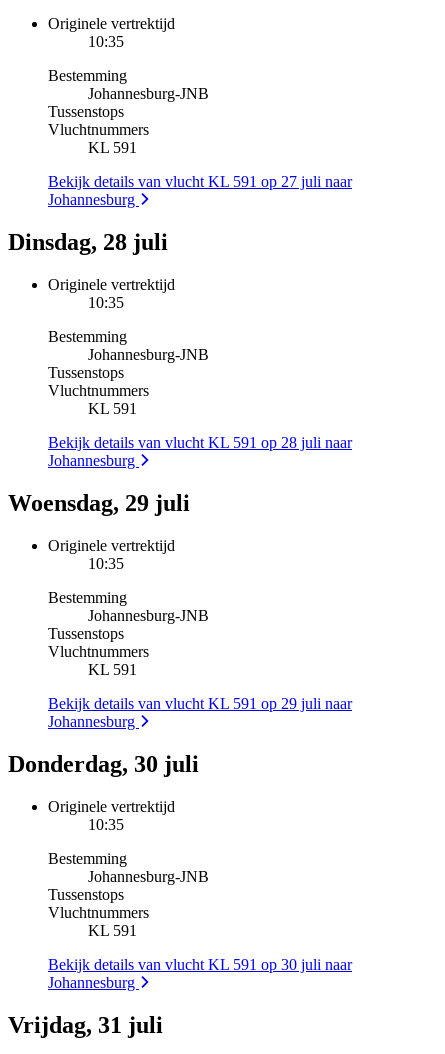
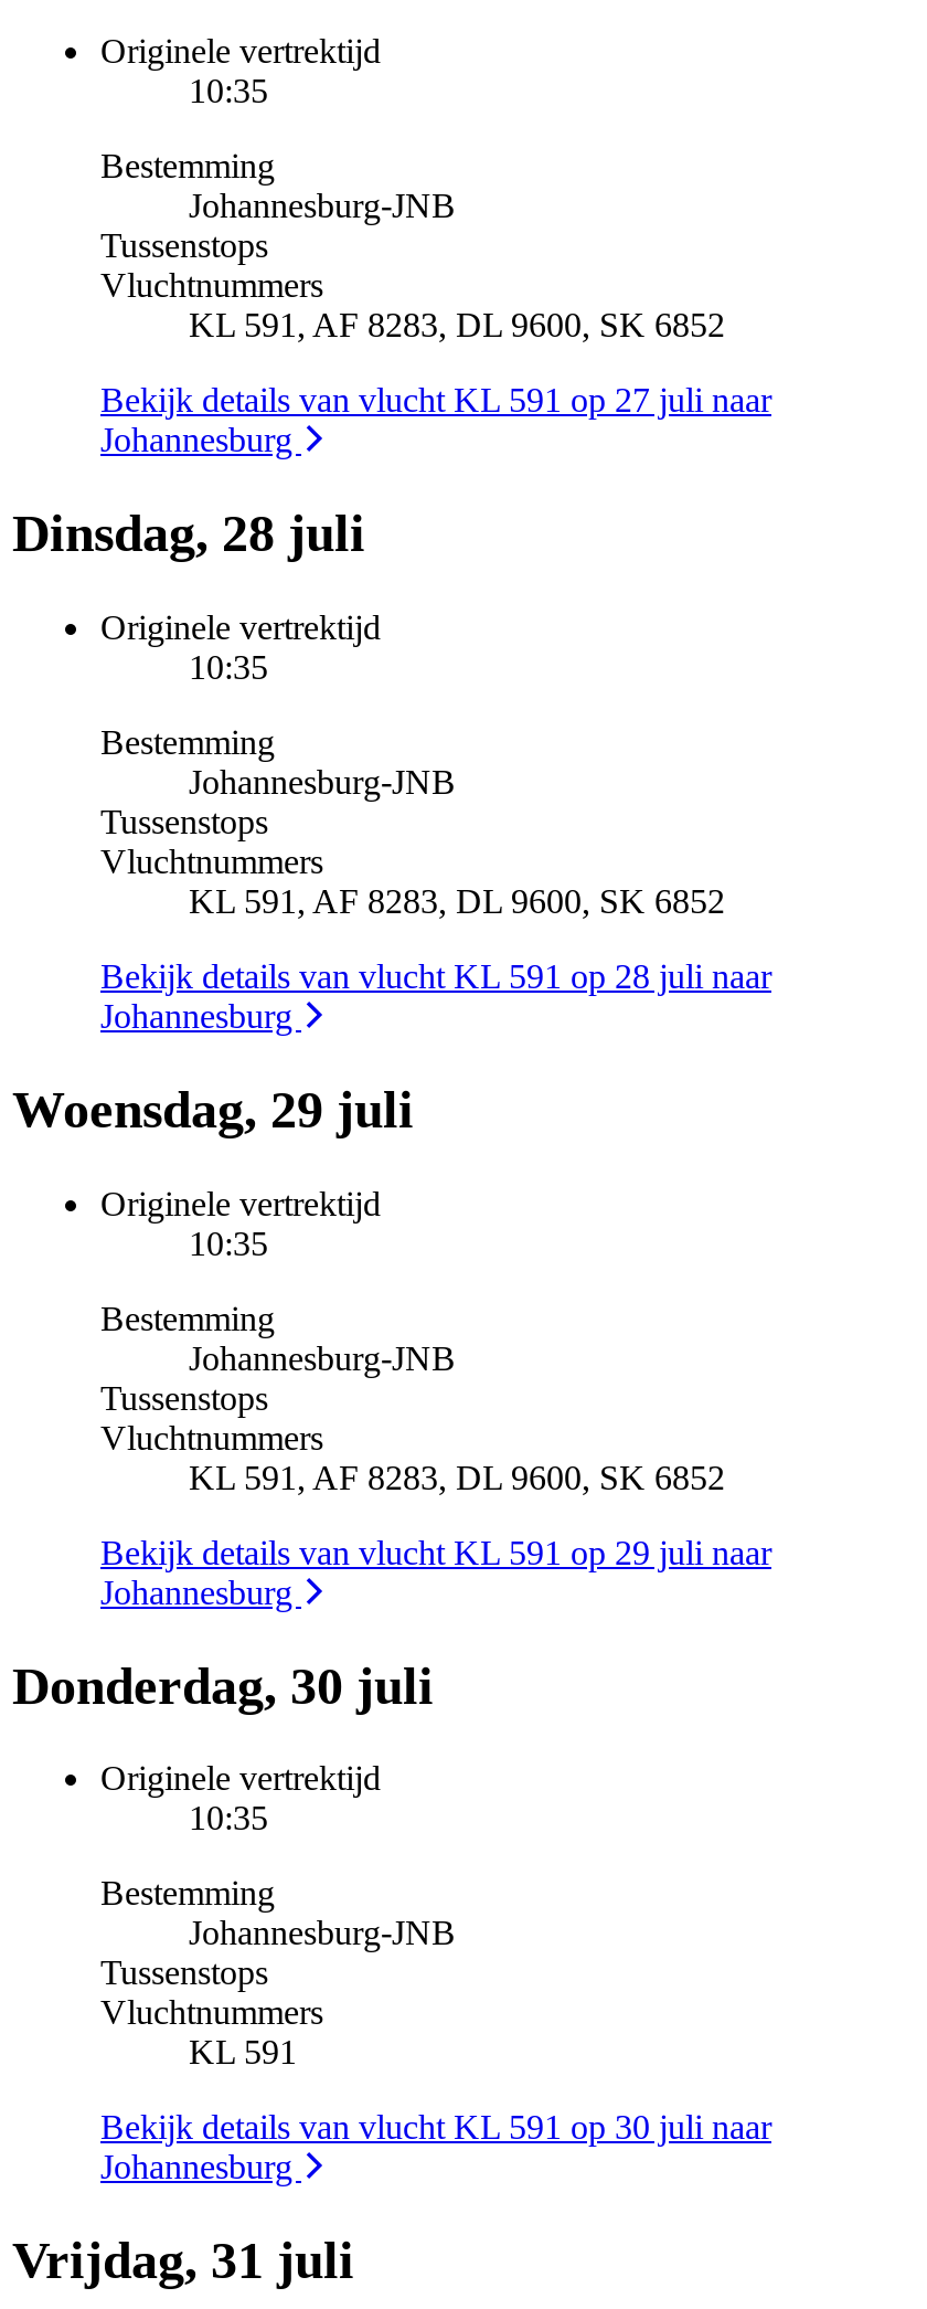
[88,139,137,156] KL 591 -> [189,306,725,343] KL 591, AF 8283, DL 9600, SK 6852
[88,400,137,417] KL 591 -> [189,882,725,919] KL 591, AF 8283, DL 9600, SK 6852
[88,661,137,678] KL 591 -> [189,1458,725,1495] KL 591, AF 8283, DL 9600, SK 6852

